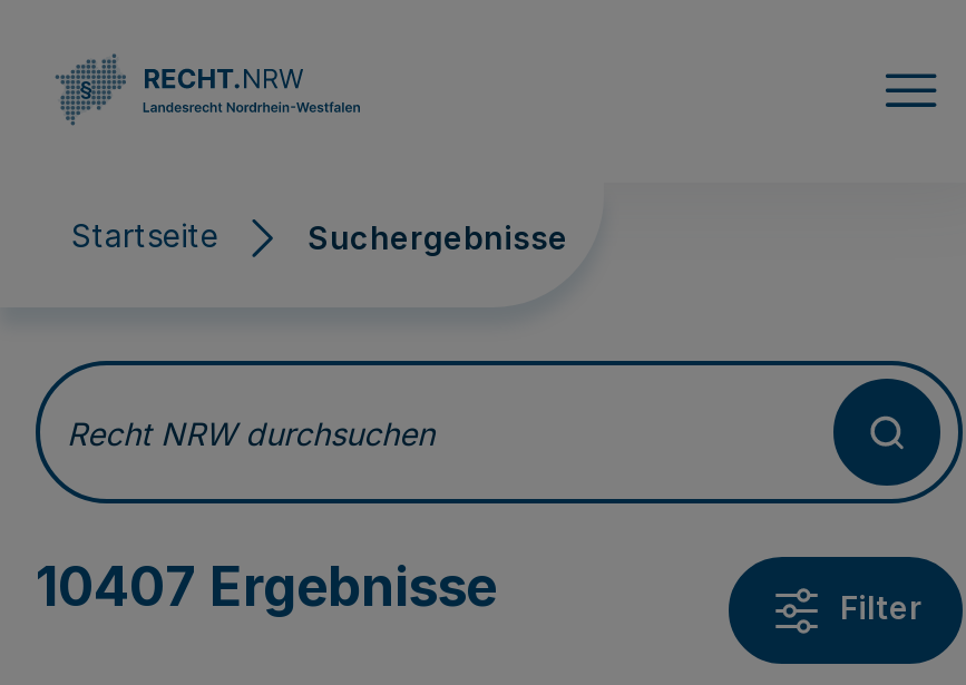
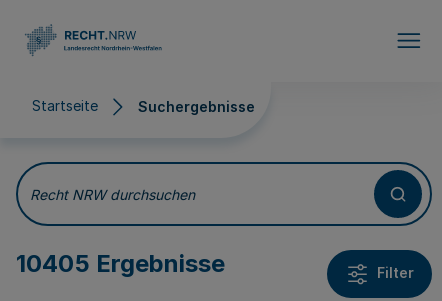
[36,555,497,619] 10407 Ergebnisse -> [16,249,225,278] 10405 Ergebnisse

